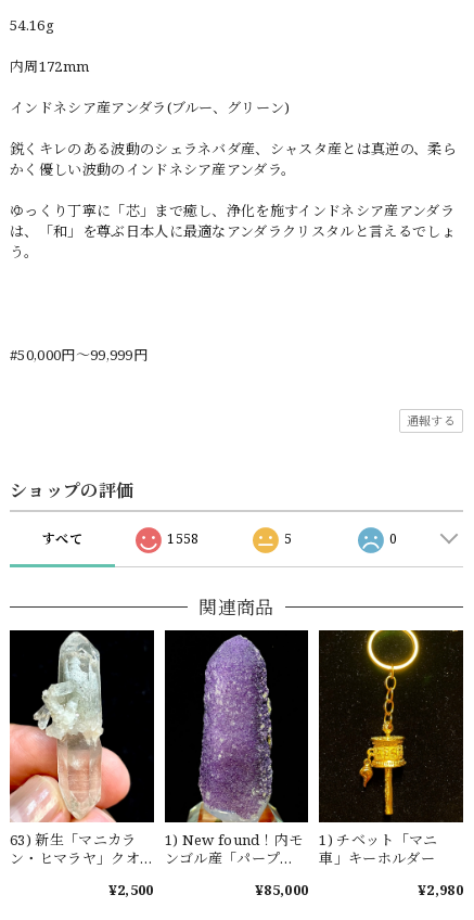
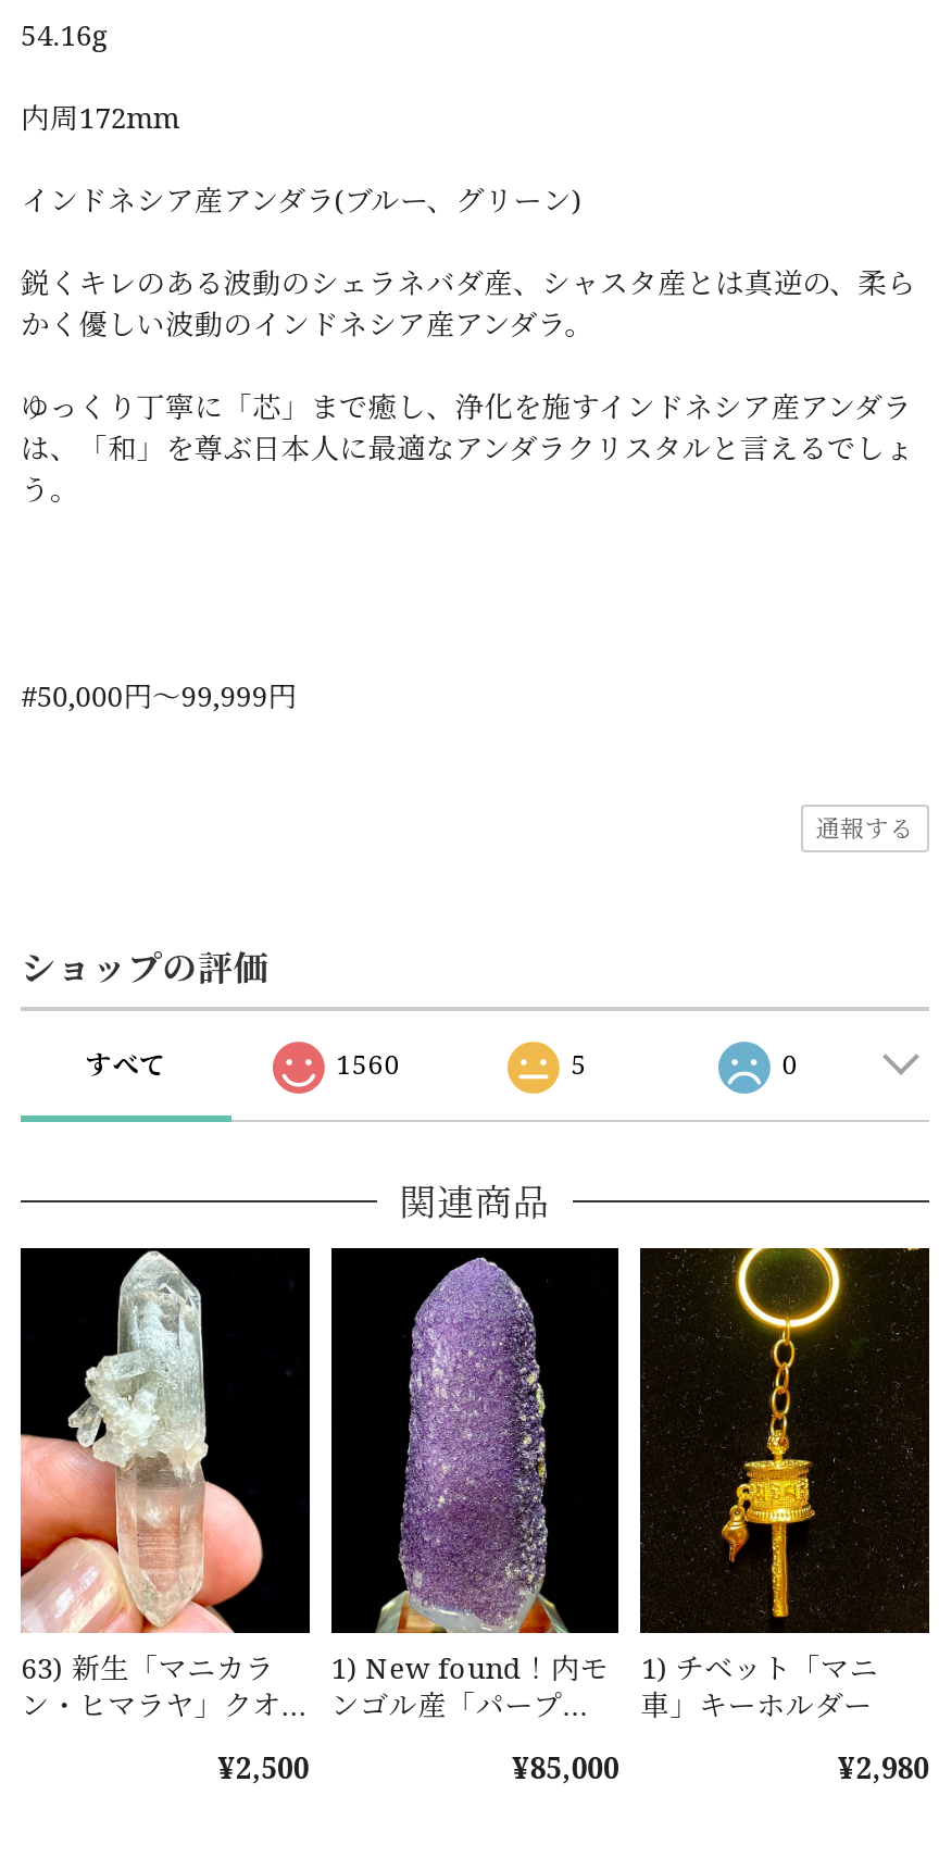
[167,530,199,548] 1558 -> [337,1047,400,1084] 1560

